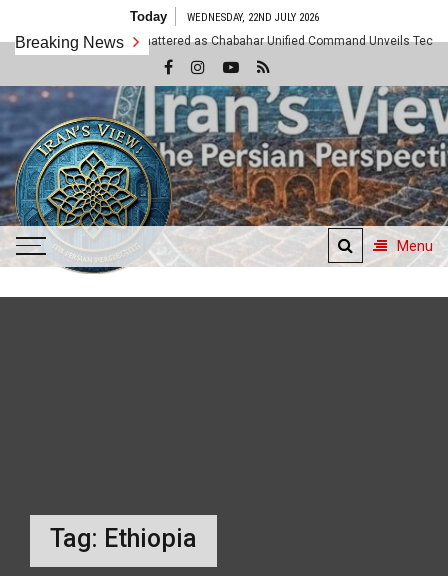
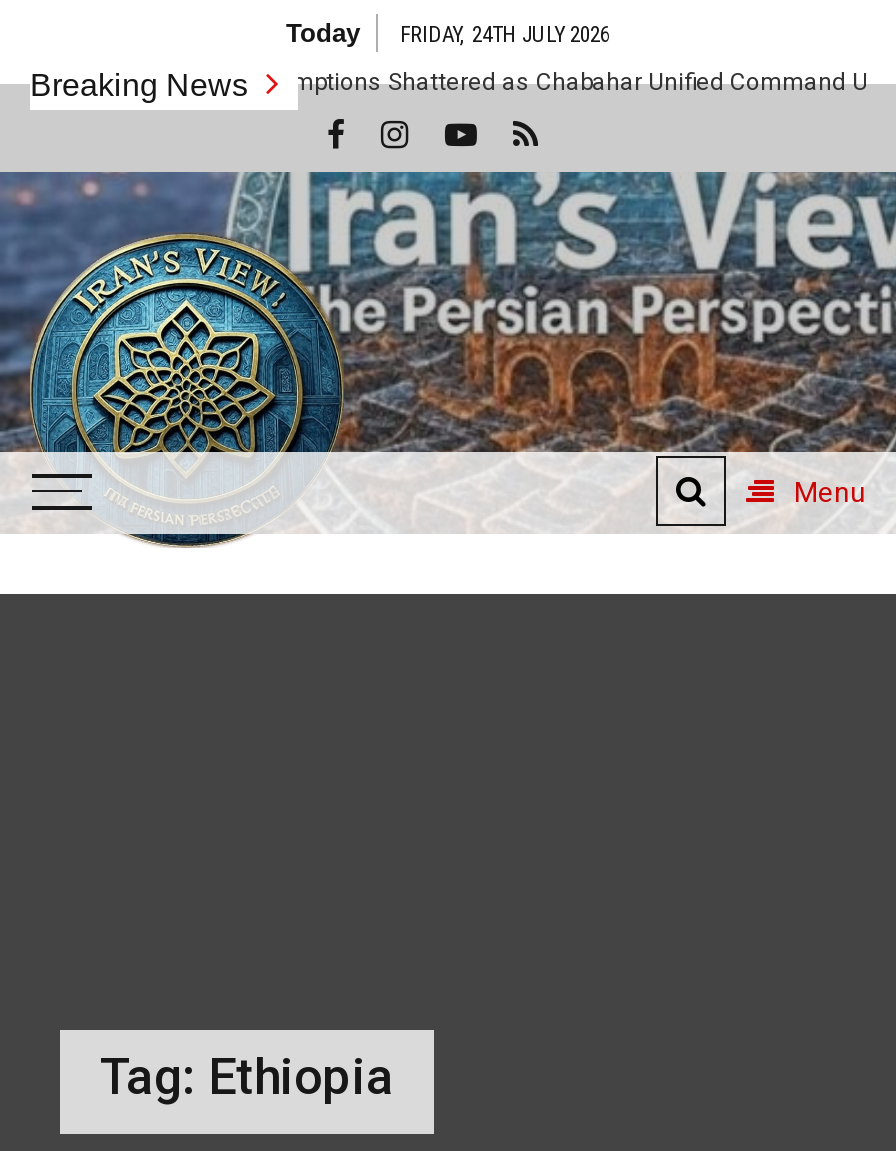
[186,11,318,24] WEDNESDAY, 22ND JULY 2026 -> [400,22,610,48] FRIDAY, 24TH JULY 2026

